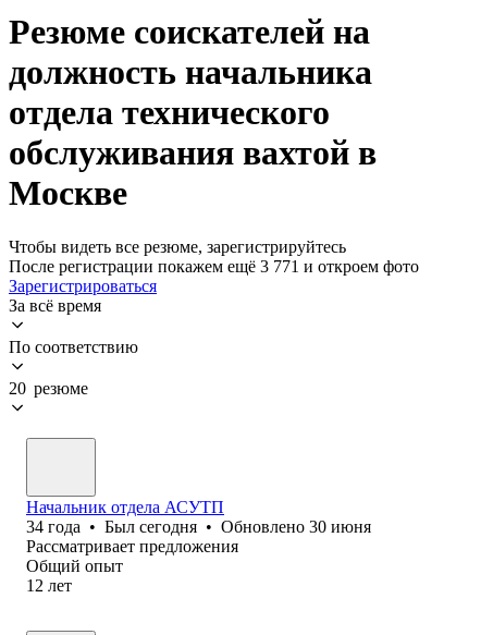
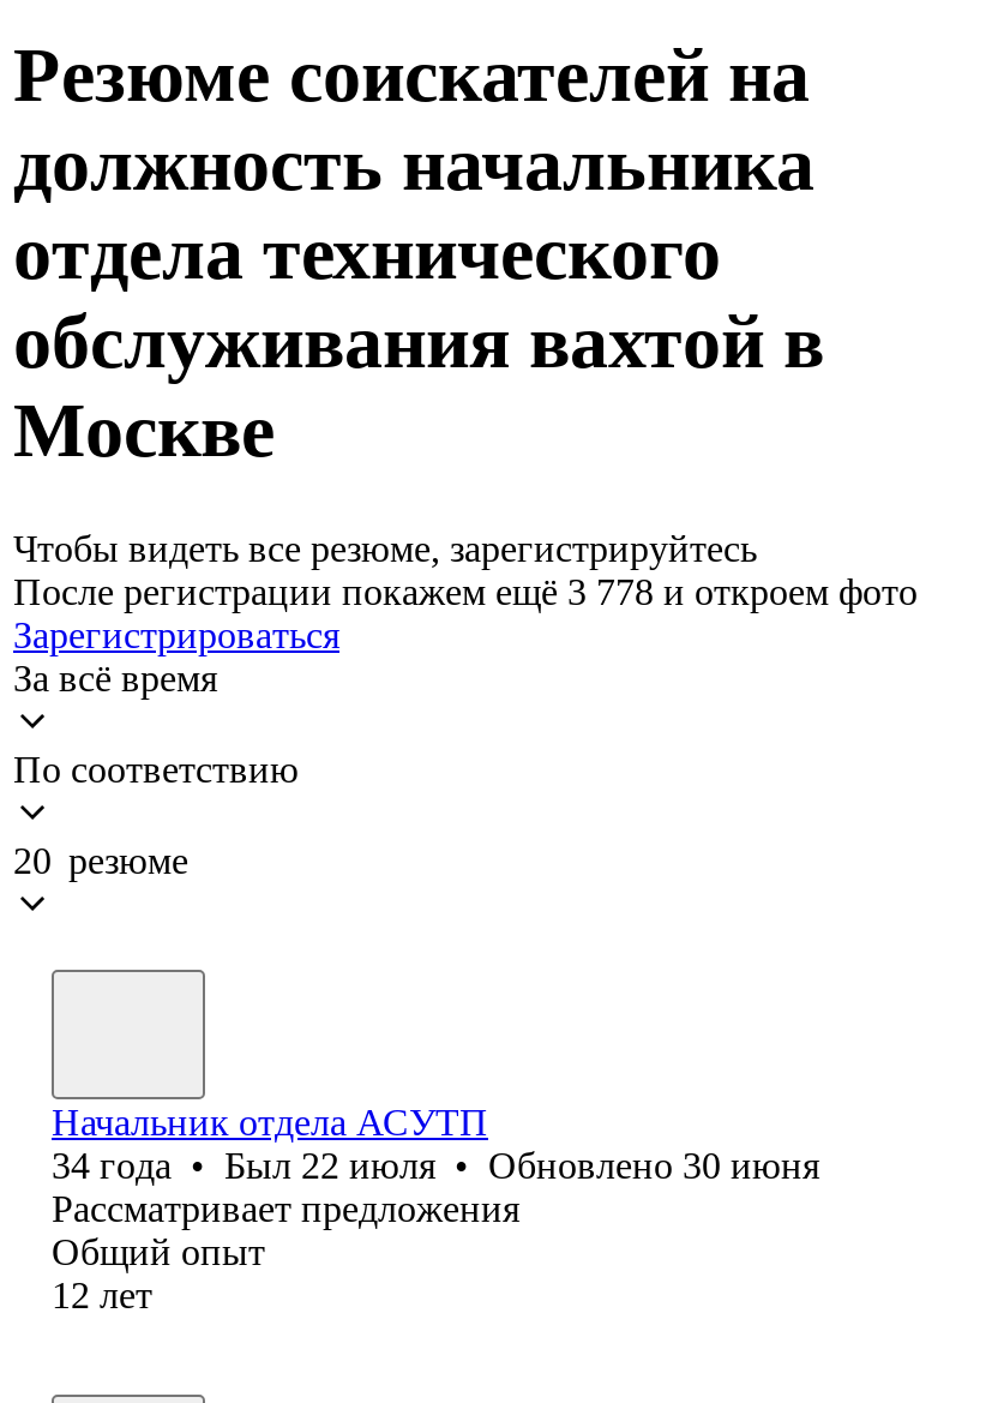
[9,257,419,275] После регистрации покажем ещё 3 771 и откроем фото -> [13,571,918,612] После регистрации покажем ещё 3 778 и откроем фото
[26,517,371,536] 34 года • Был сегодня • Обновлено 30 июня -> [52,1145,819,1186] 34 года • Был 22 июля • Обновлено 30 июня

